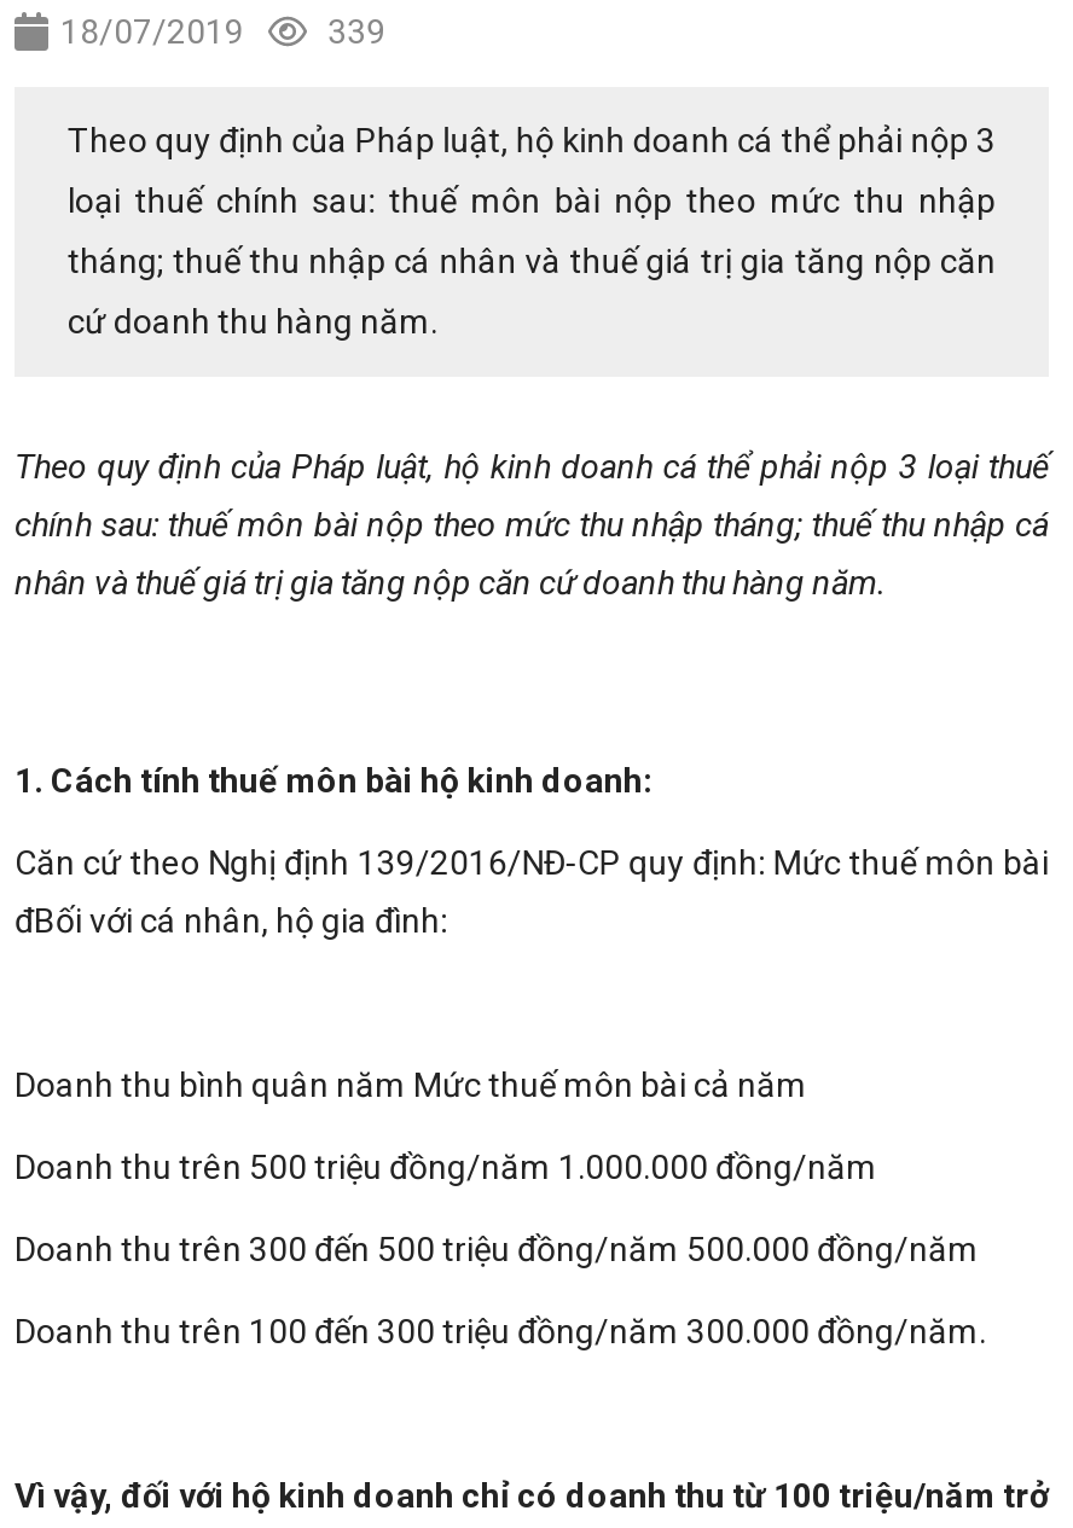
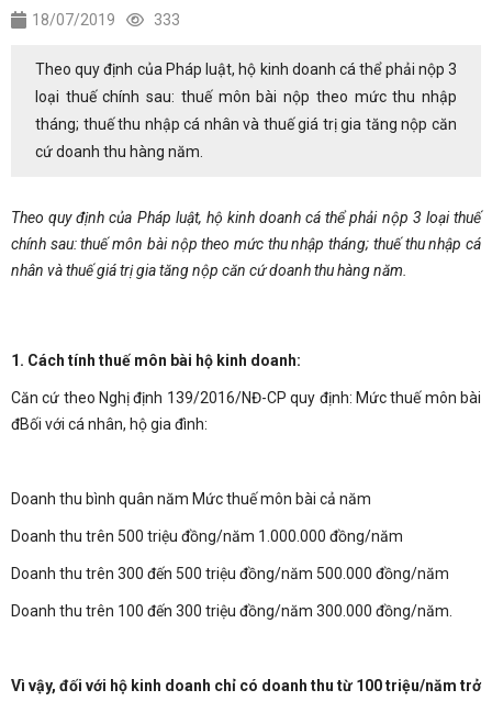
[328,12,386,51] 339 -> [154,11,180,29] 333

